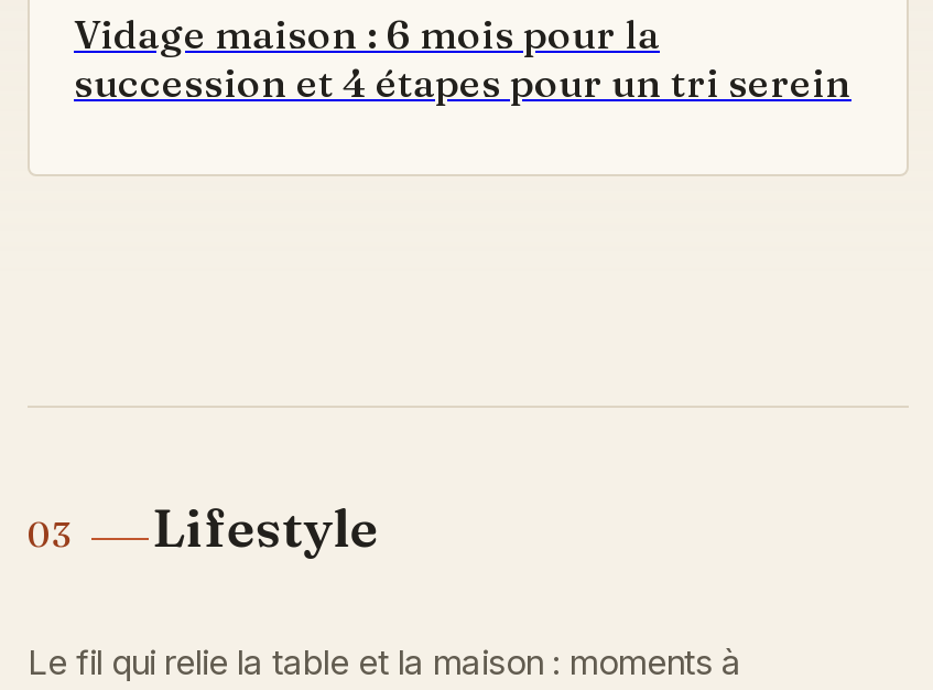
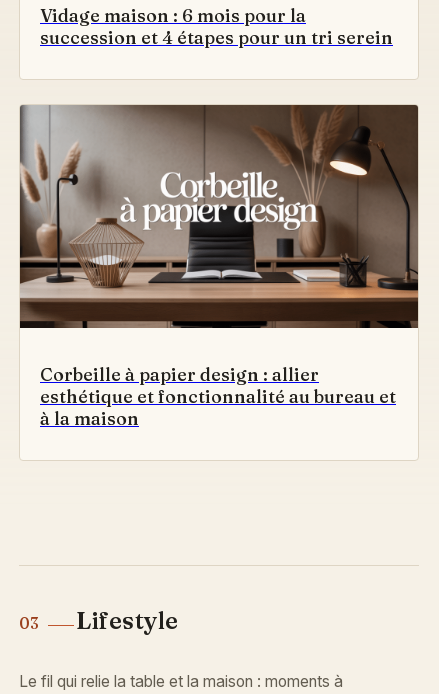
none -> [19,104,419,429] [image] | Corbeille à papier design : allier | esthétique et fonctionnalité au bureau et | à la maison

